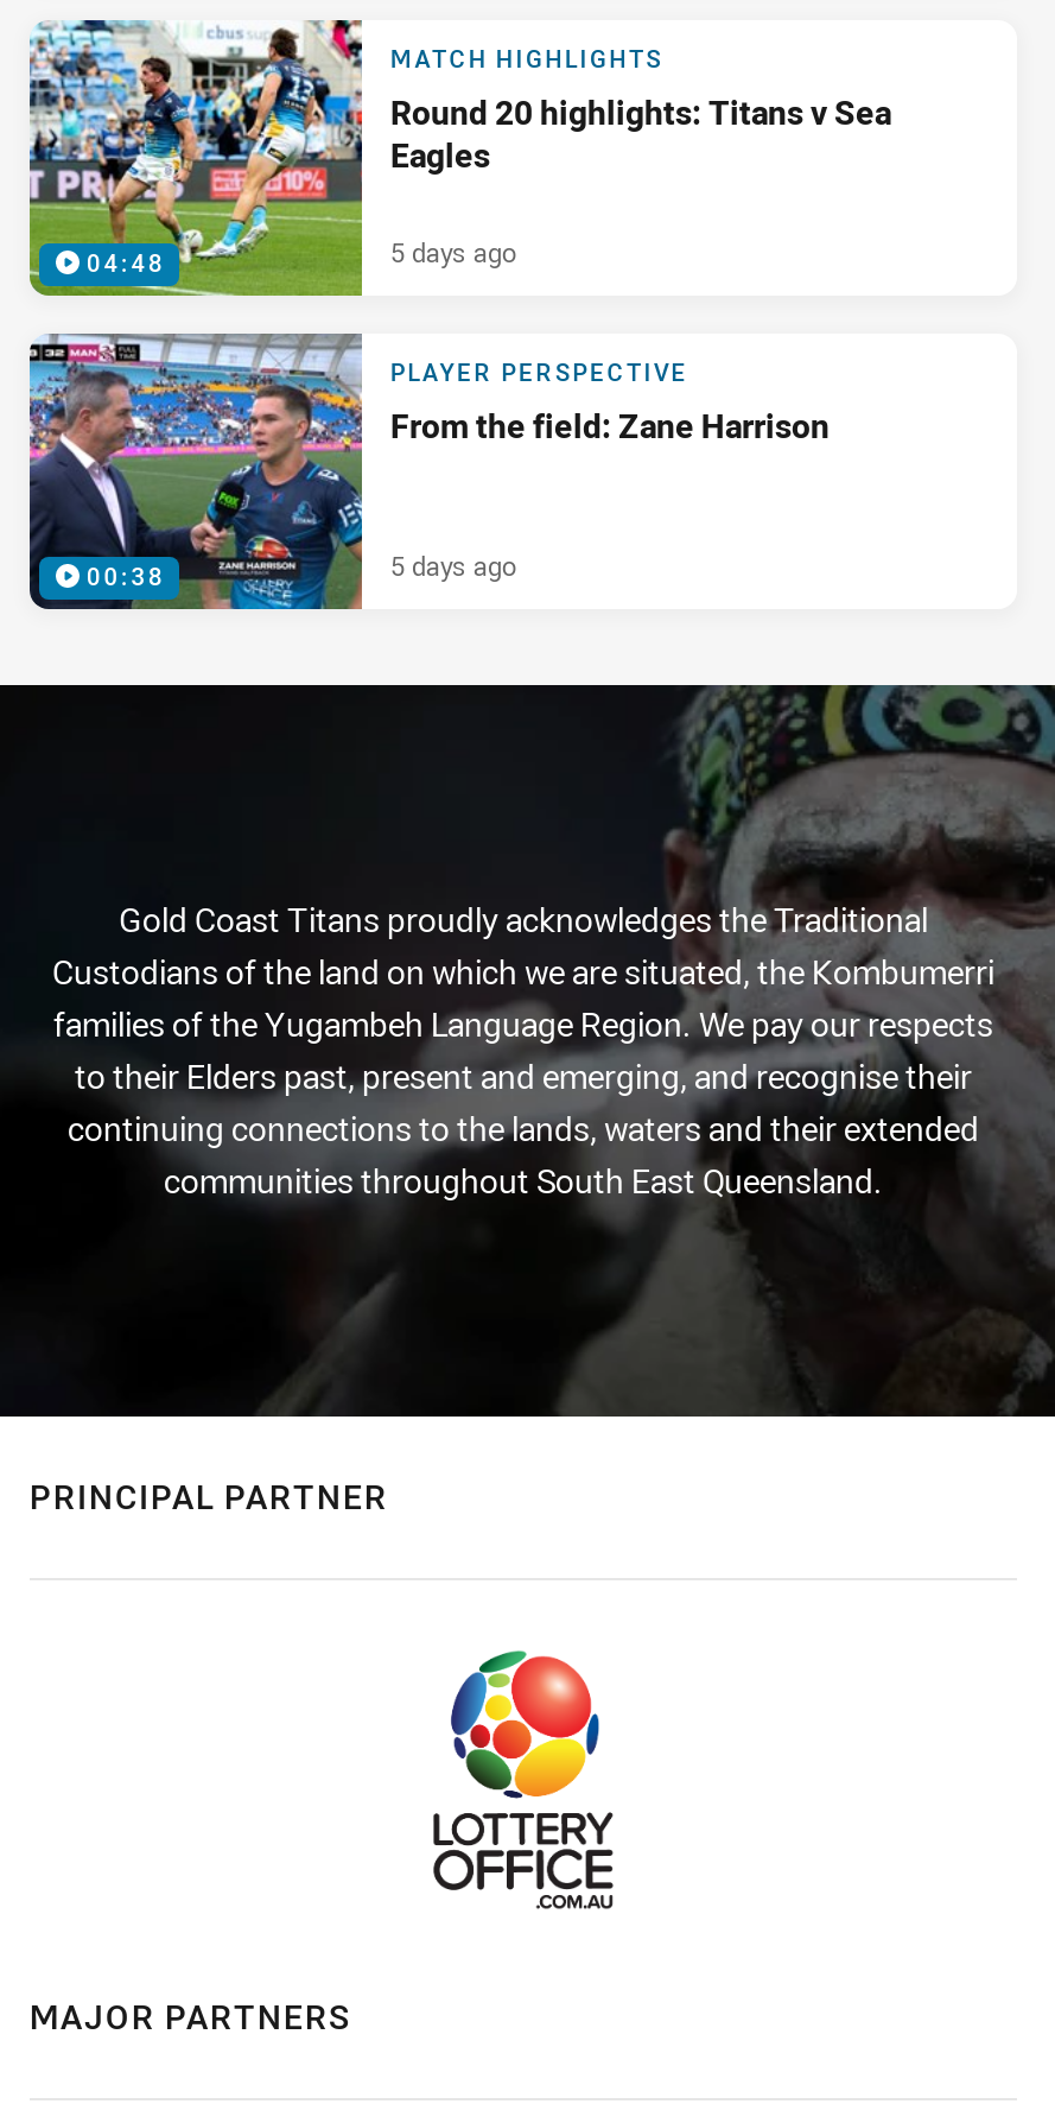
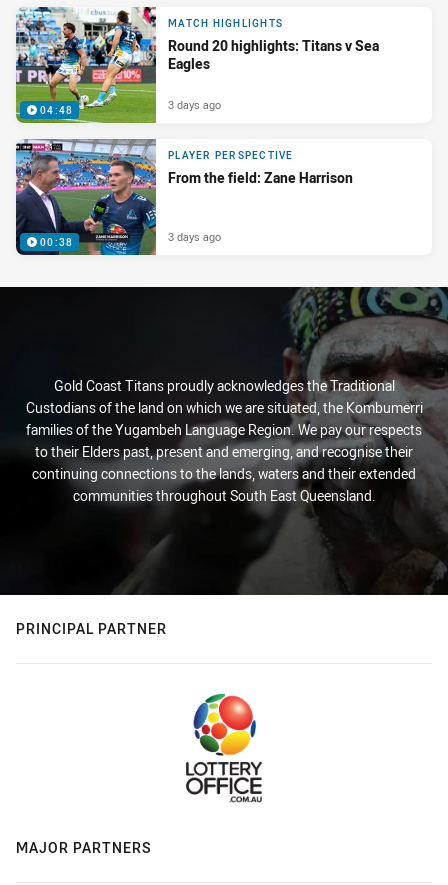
[390,233,516,269] 5 days ago -> [168,97,221,112] 3 days ago
[390,547,516,583] 5 days ago -> [168,229,221,244] 3 days ago

